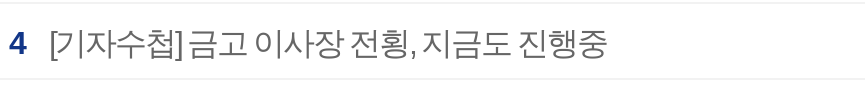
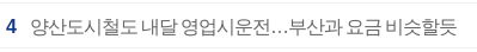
[49,26,607,60] [기자수첩] 금고 이사장 전횡, 지금도 진행중 -> [30,17,457,37] 양산도시철도 내달 영업시운전…부산과 요금 비슷할듯

